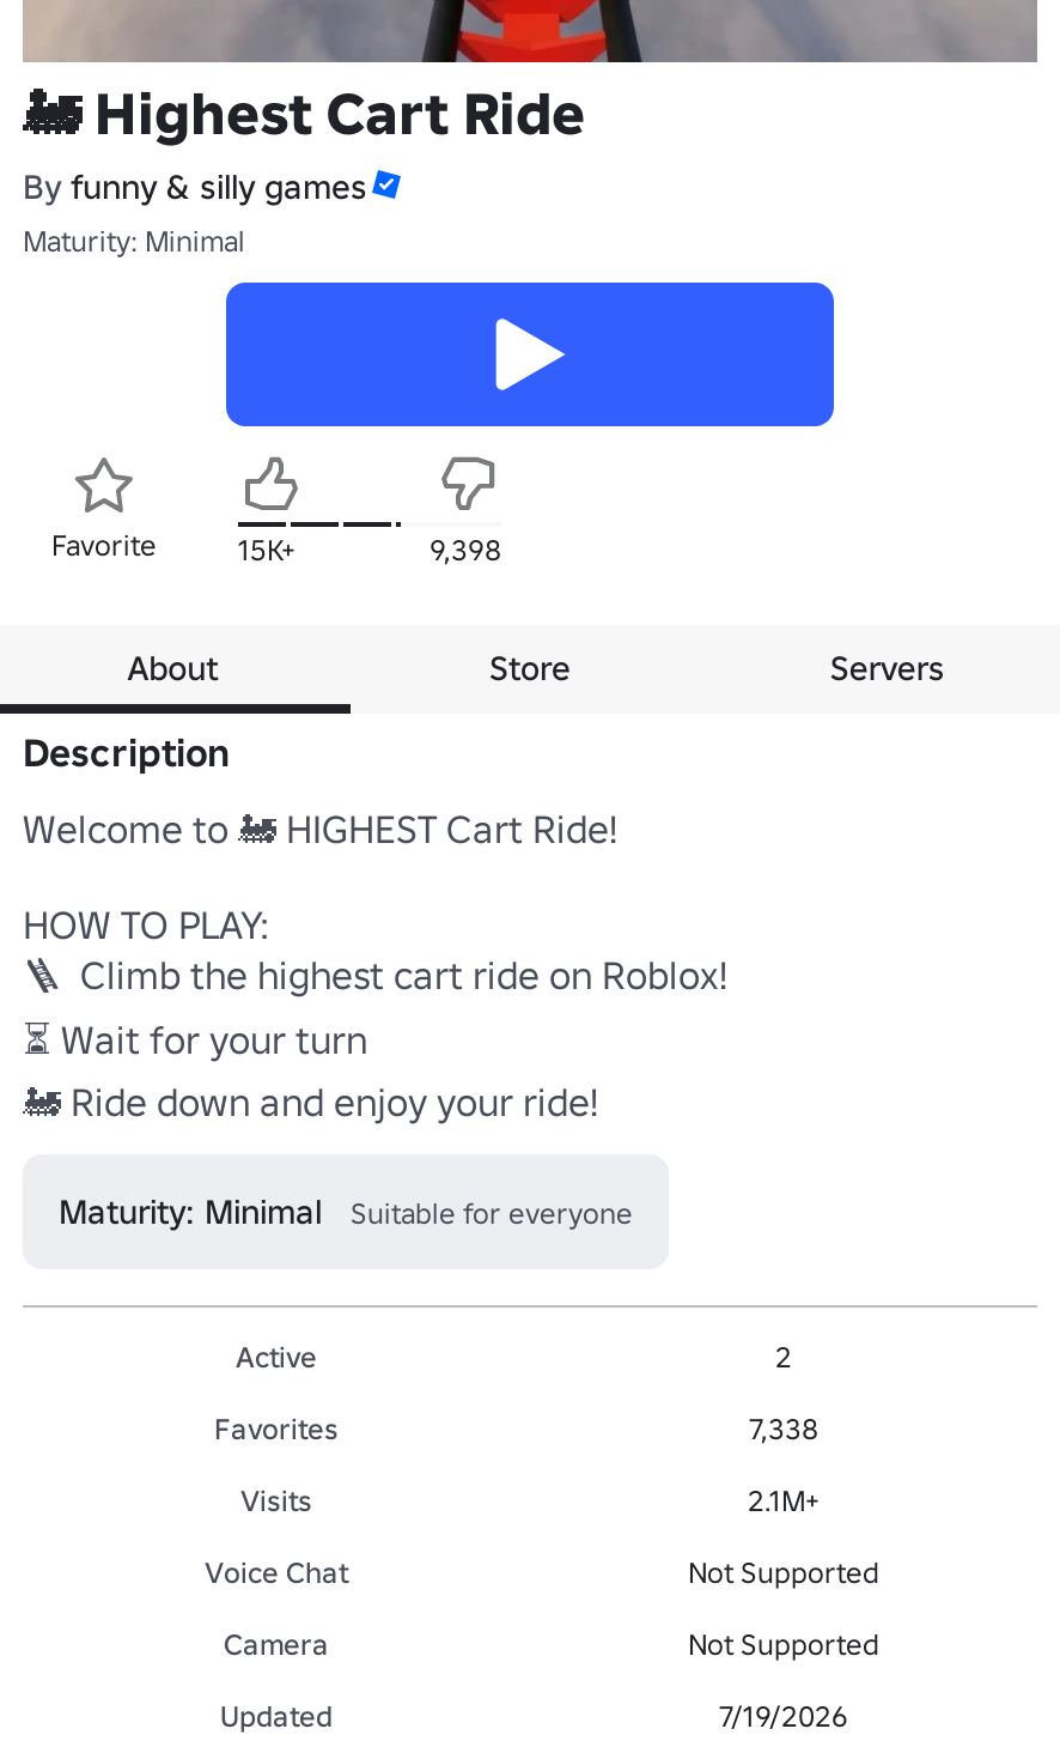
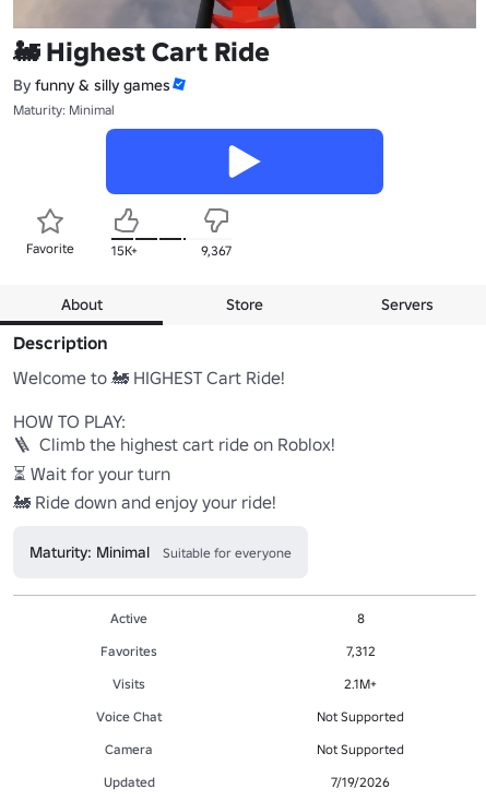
[430,530,501,566] 9,398 -> [201,242,232,258] 9,367
[775,1337,792,1373] 2 -> [357,609,364,626] 8
[749,1409,818,1445] 7,338 -> [346,642,375,659] 7,312

